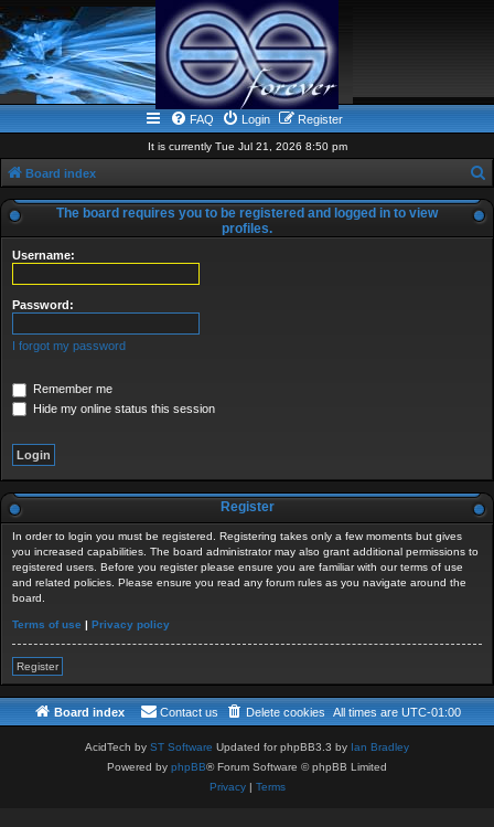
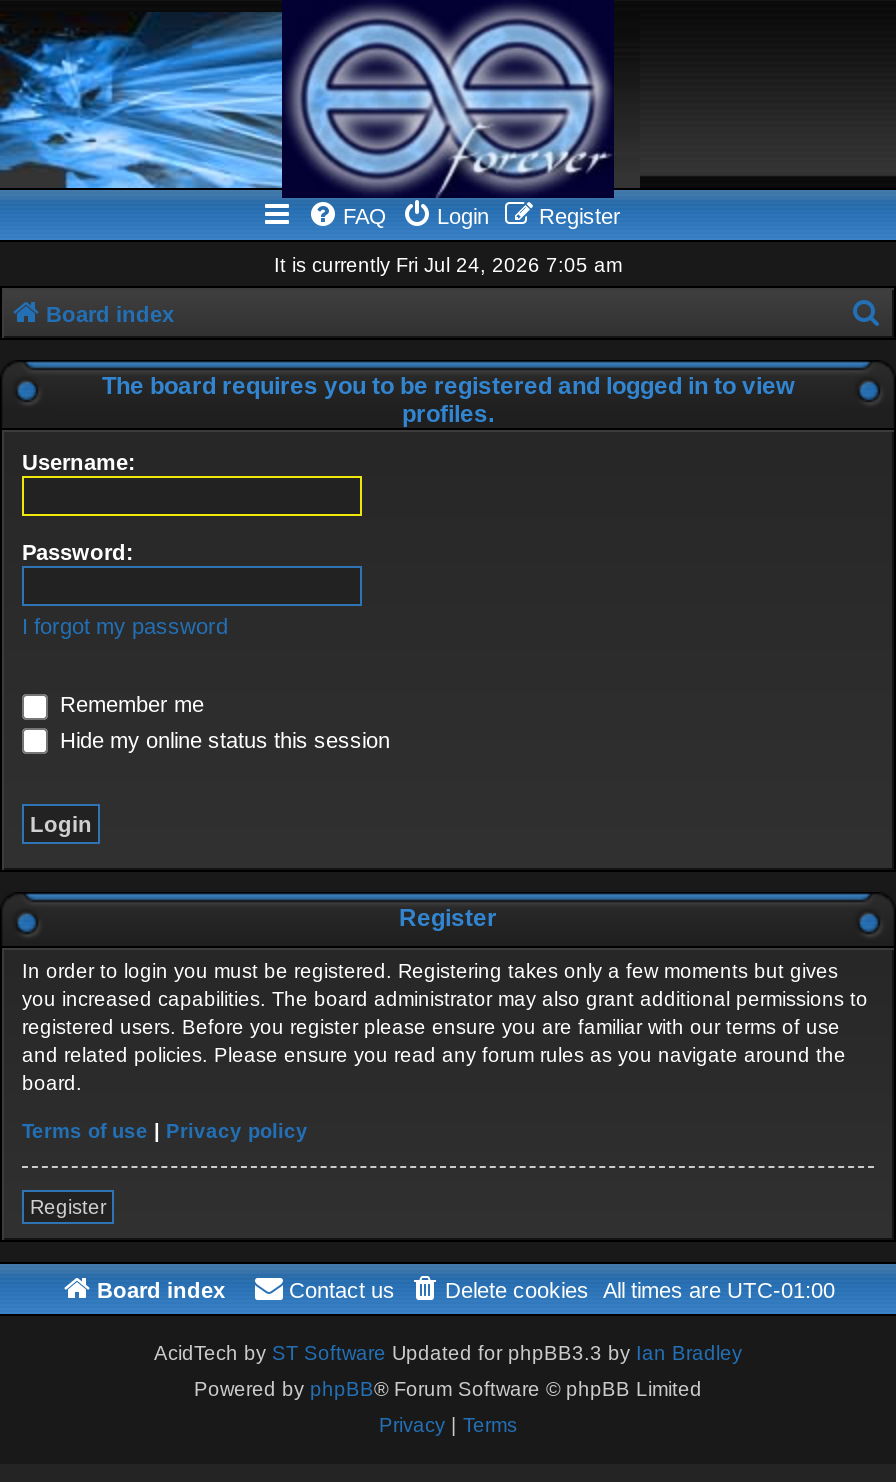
[147,140,347,152] It is currently Tue Jul 21, 2026 8:50 pm -> [274,254,622,276] It is currently Fri Jul 24, 2026 7:05 am

